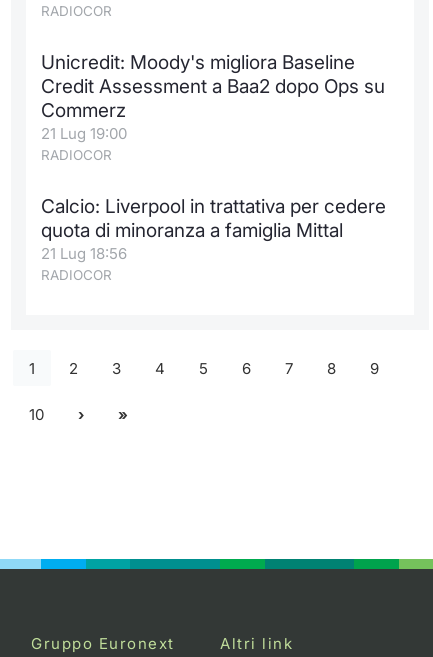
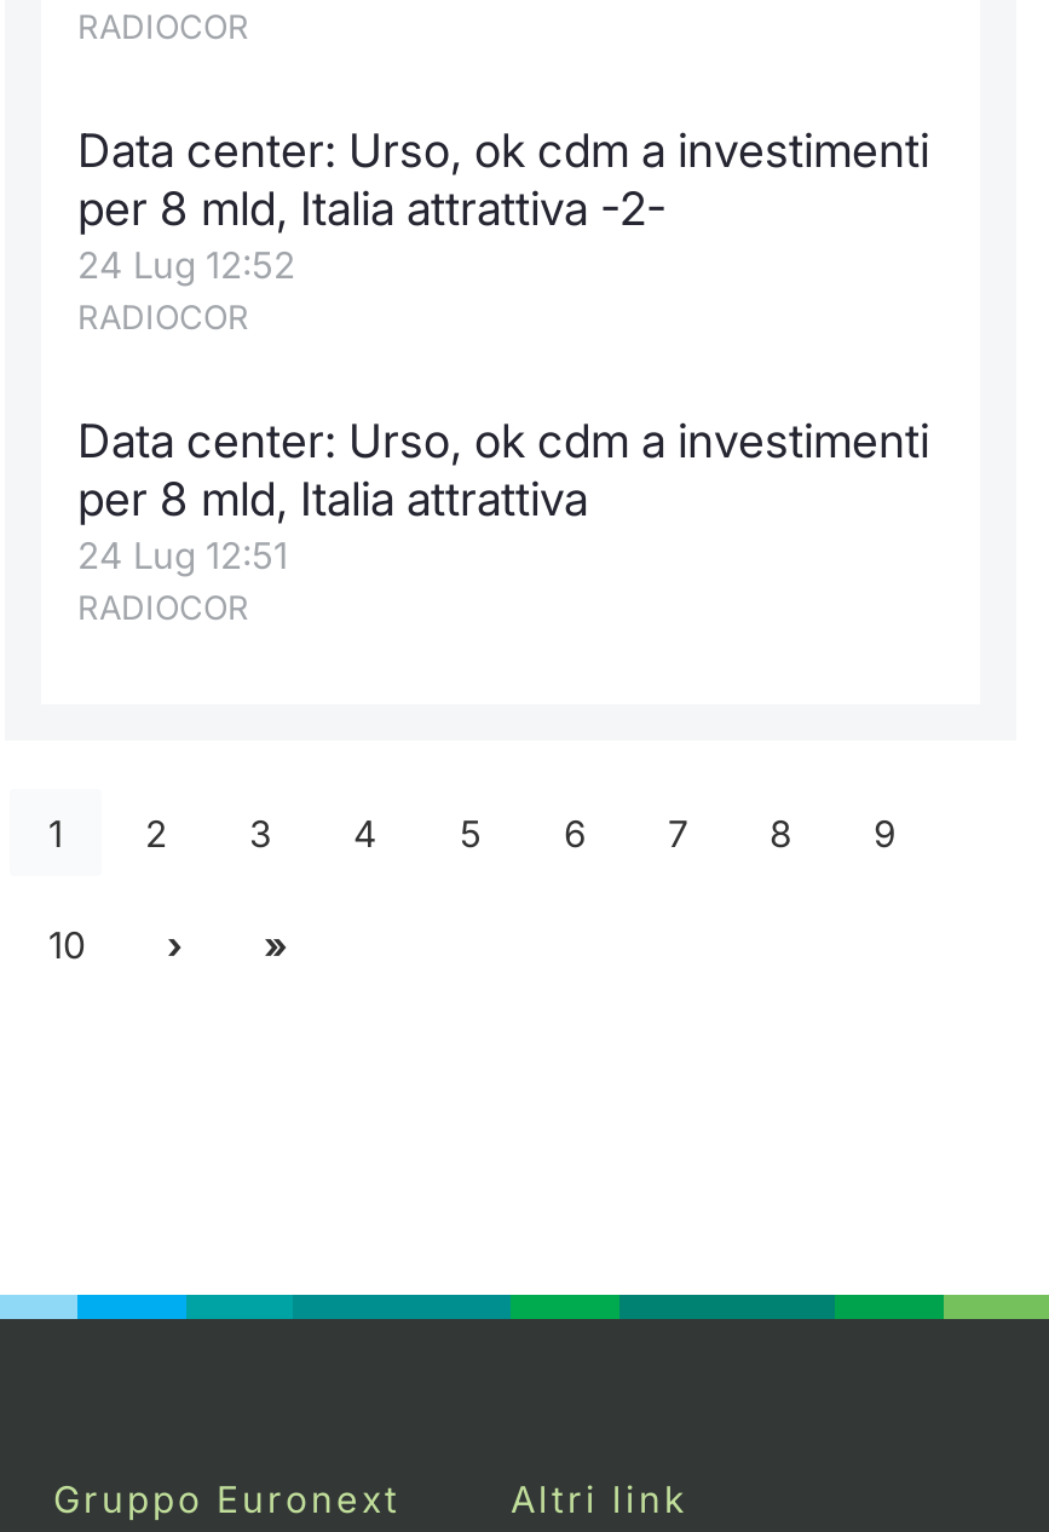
[41,51,385,143] Unicredit: Moody's migliora Baseline | Credit Assessment a Baa2 dopo Ops su | Commerz | 21 Lug 19:00 -> [77,123,929,288] Data center: Urso, ok cdm a investimenti | per 8 mld, Italia attrattiva -2- | 24 Lug 12:52
[41,195,386,263] Calcio: Liverpool in trattativa per cedere | quota di minoranza a famiglia Mittal | 21 Lug 18:56 -> [77,414,929,578] Data center: Urso, ok cdm a investimenti | per 8 mld, Italia attrattiva | 24 Lug 12:51

